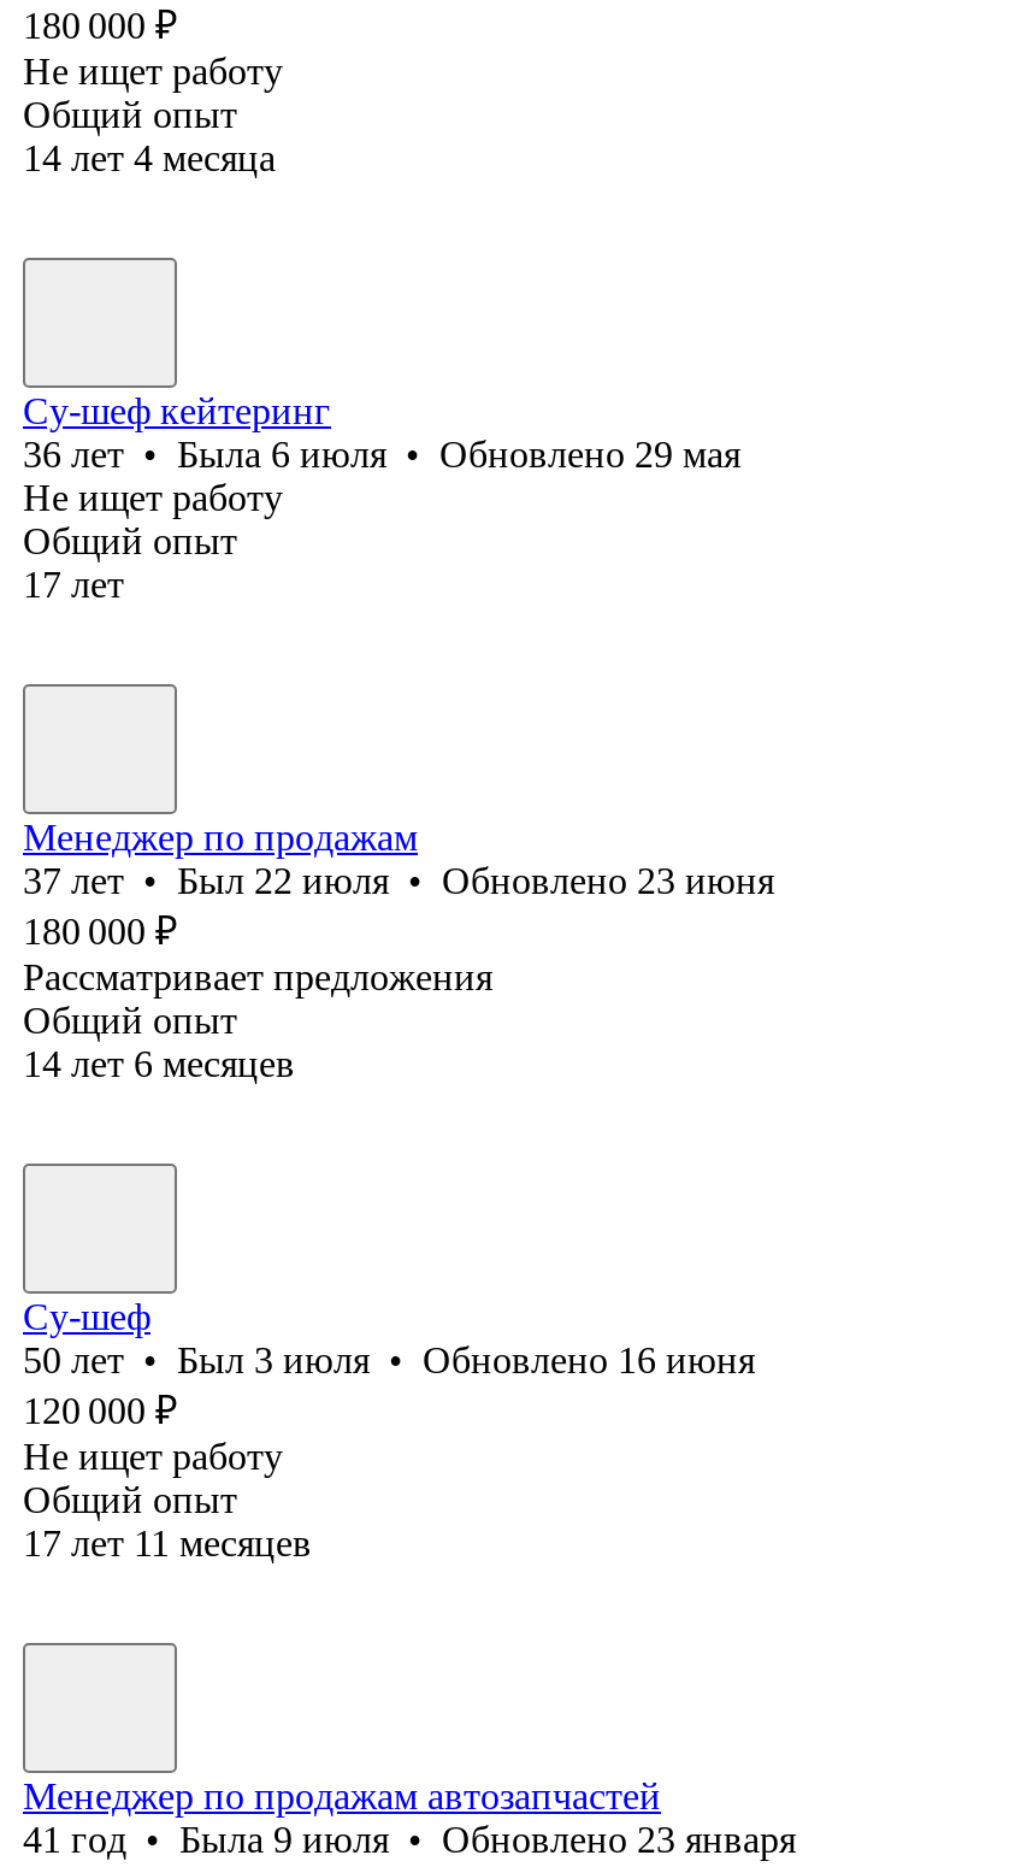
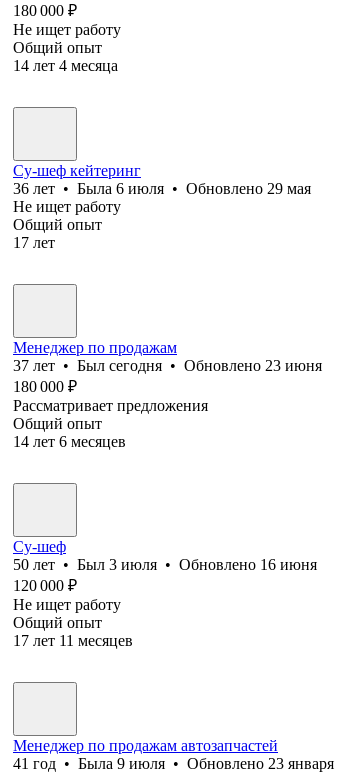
[23,860,774,901] 37 лет • Был 22 июля • Обновлено 23 июня -> [13,357,322,374] 37 лет • Был сегодня • Обновлено 23 июня

